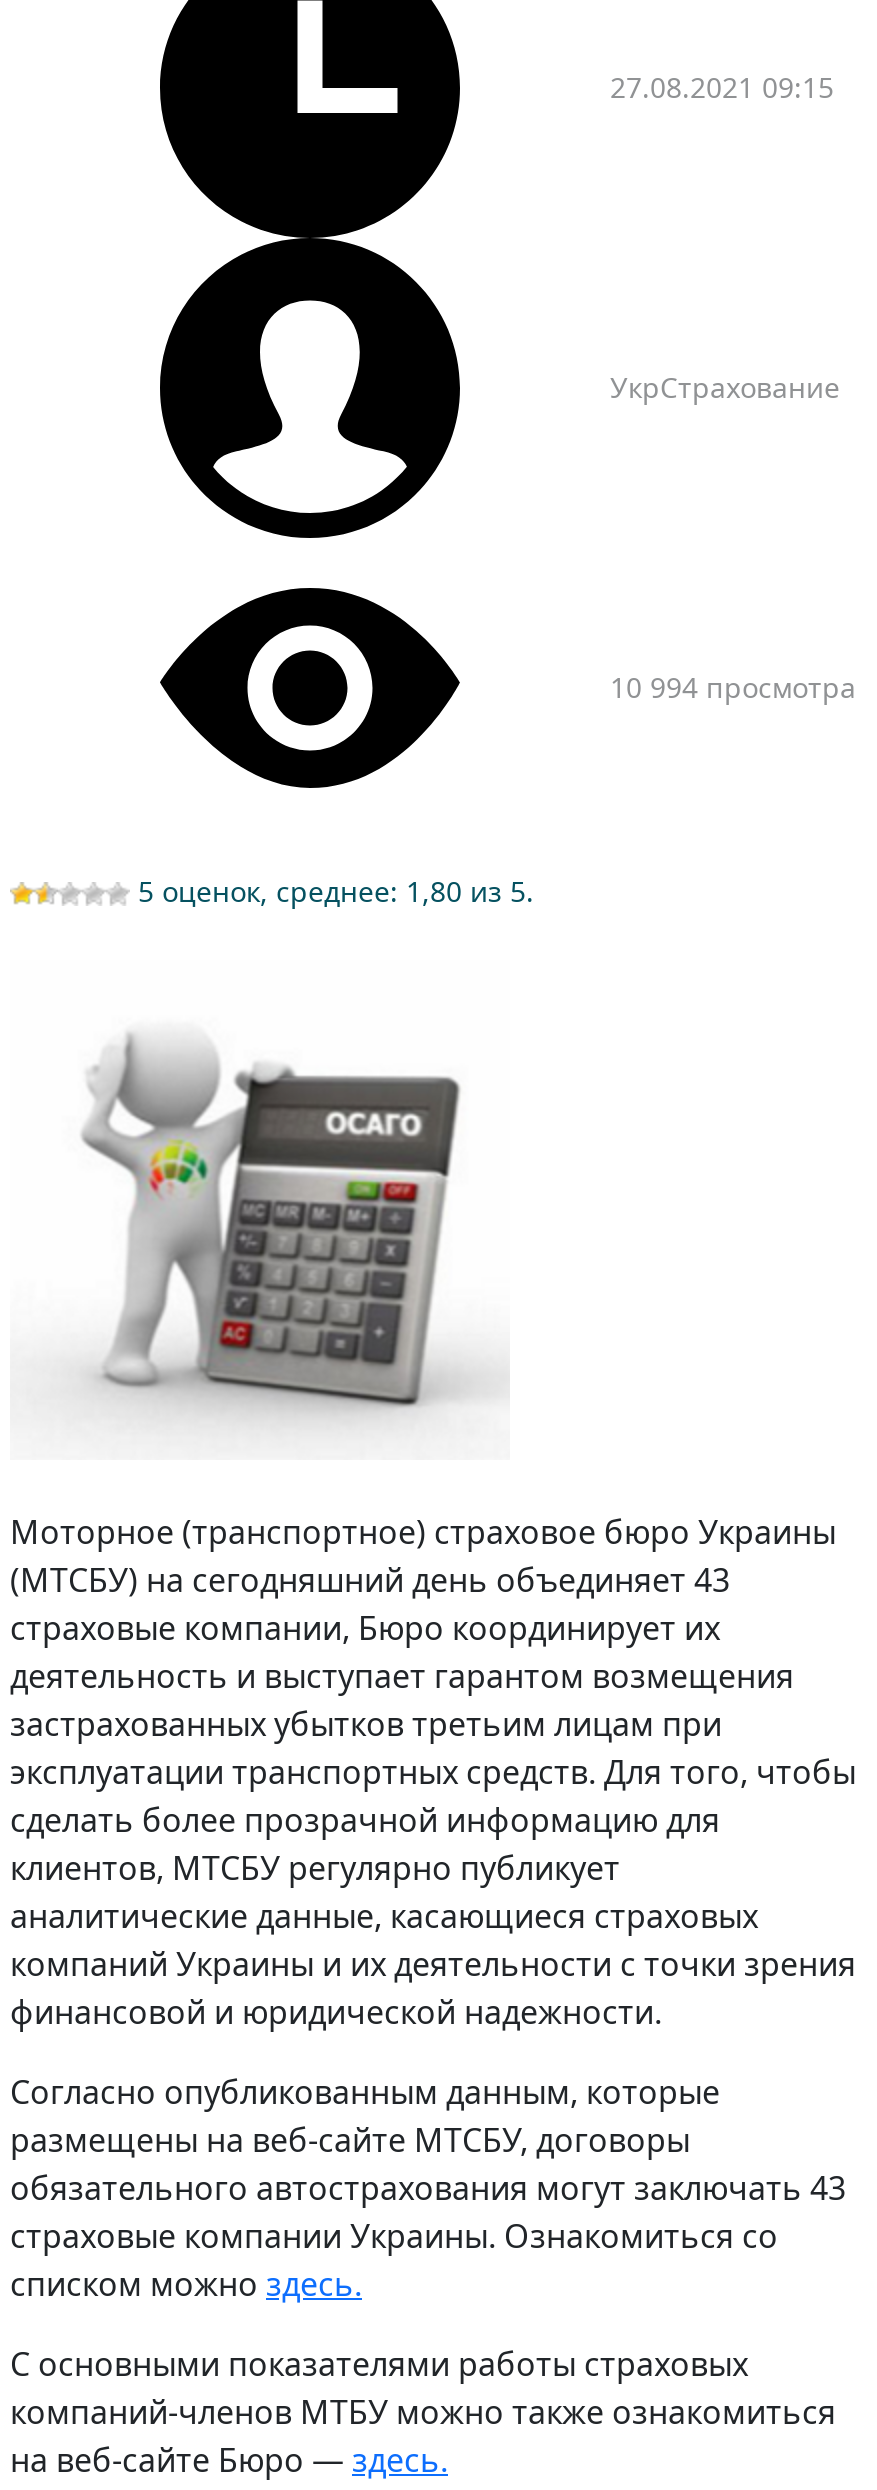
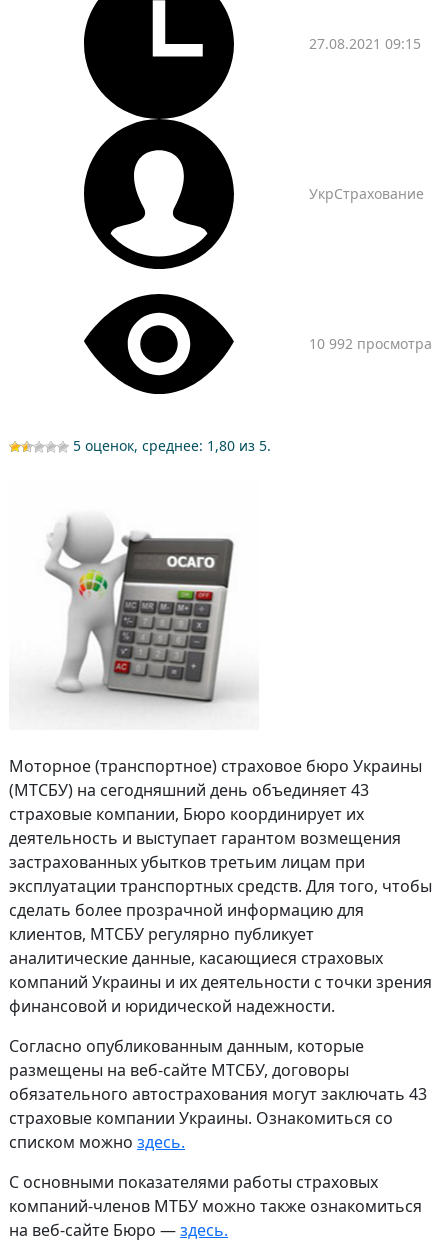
[610,668,856,706] 10 994 просмотра -> [309,334,432,353] 10 992 просмотра

